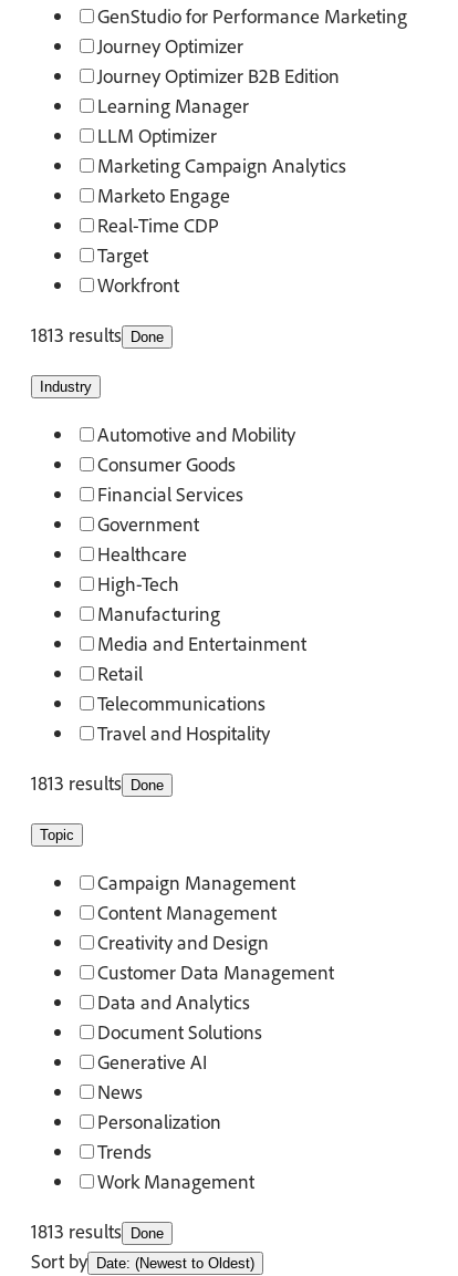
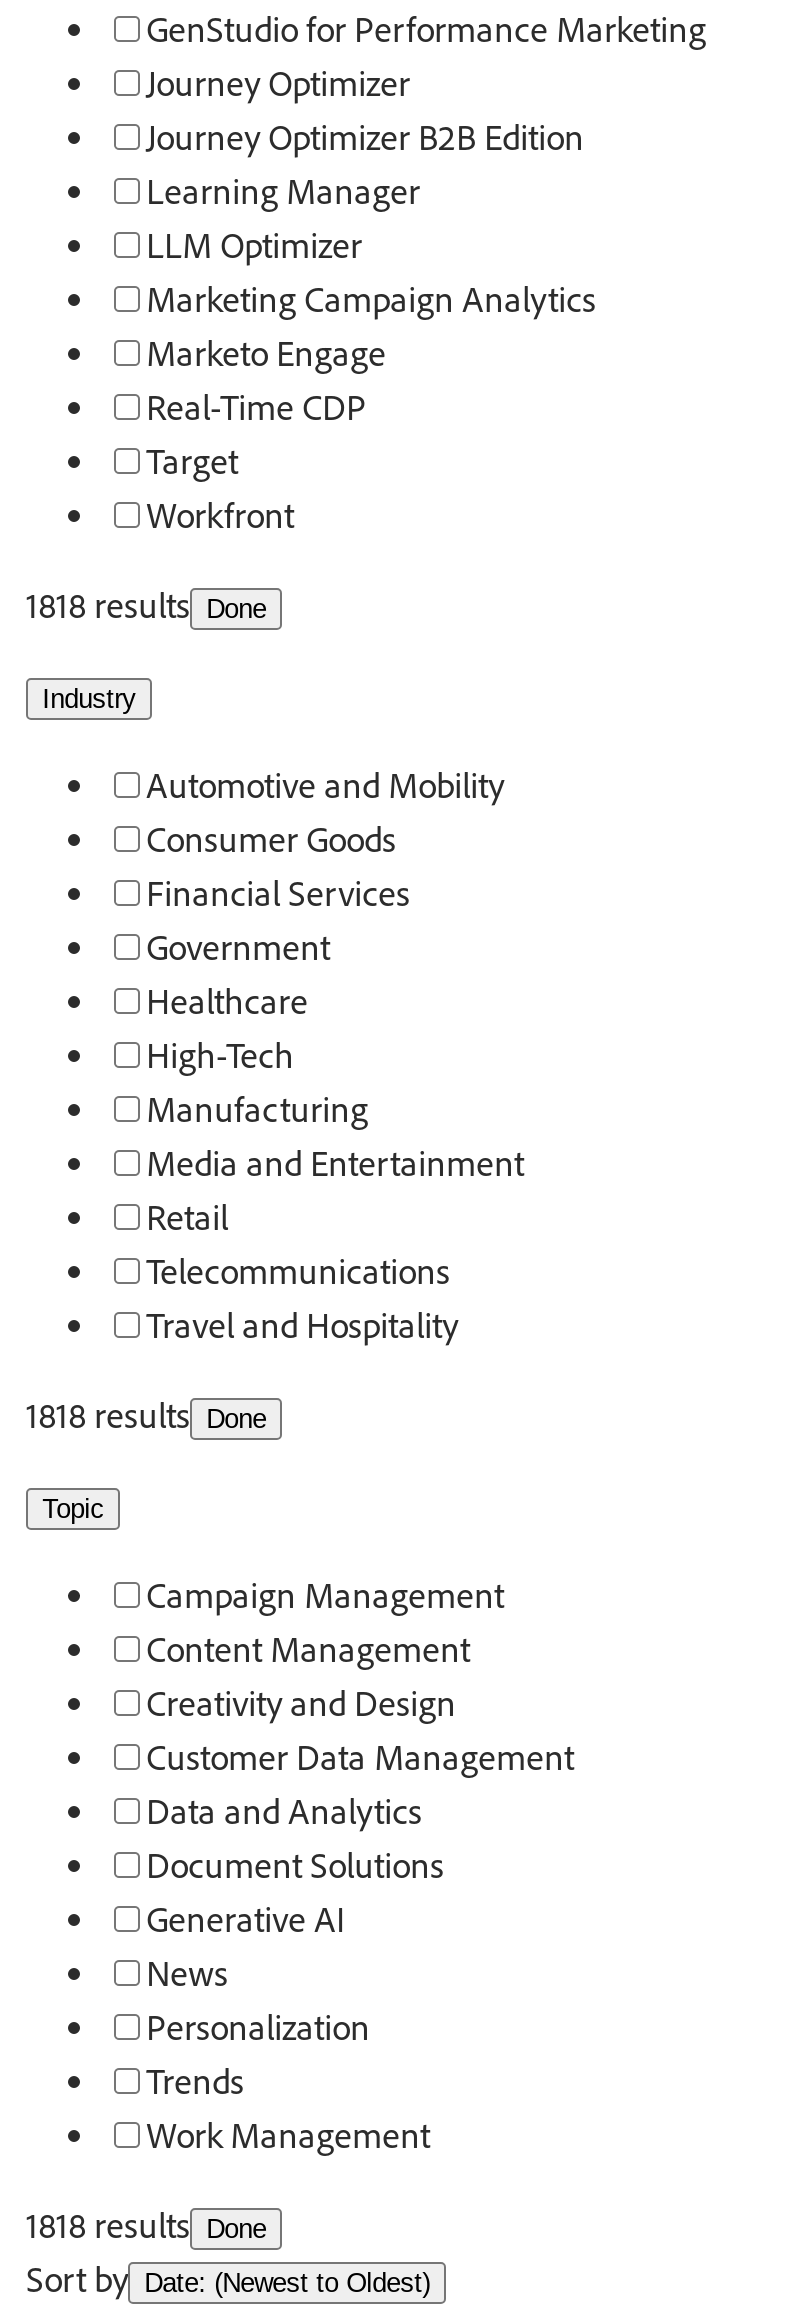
[31,322,164,346] 1813 results Done -> [26,582,266,626] 1818 results Done
[31,770,164,795] 1813 results Done -> [26,1392,266,1436] 1818 results Done
[31,1218,164,1243] 1813 results Done -> [26,2202,266,2246] 1818 results Done

